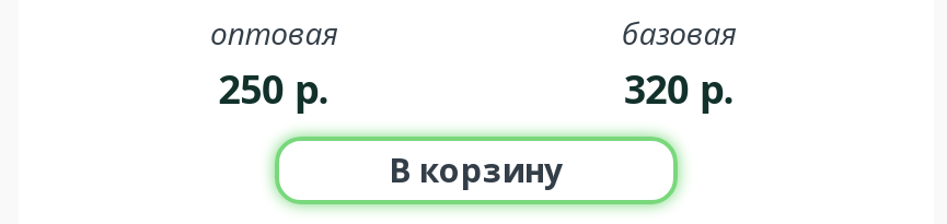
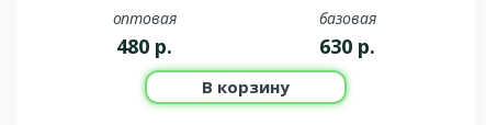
[219,63,329,115] 250 р. -> [117,33,172,60] 480 р.
[624,63,734,115] 320 р. -> [320,33,375,60] 630 р.

